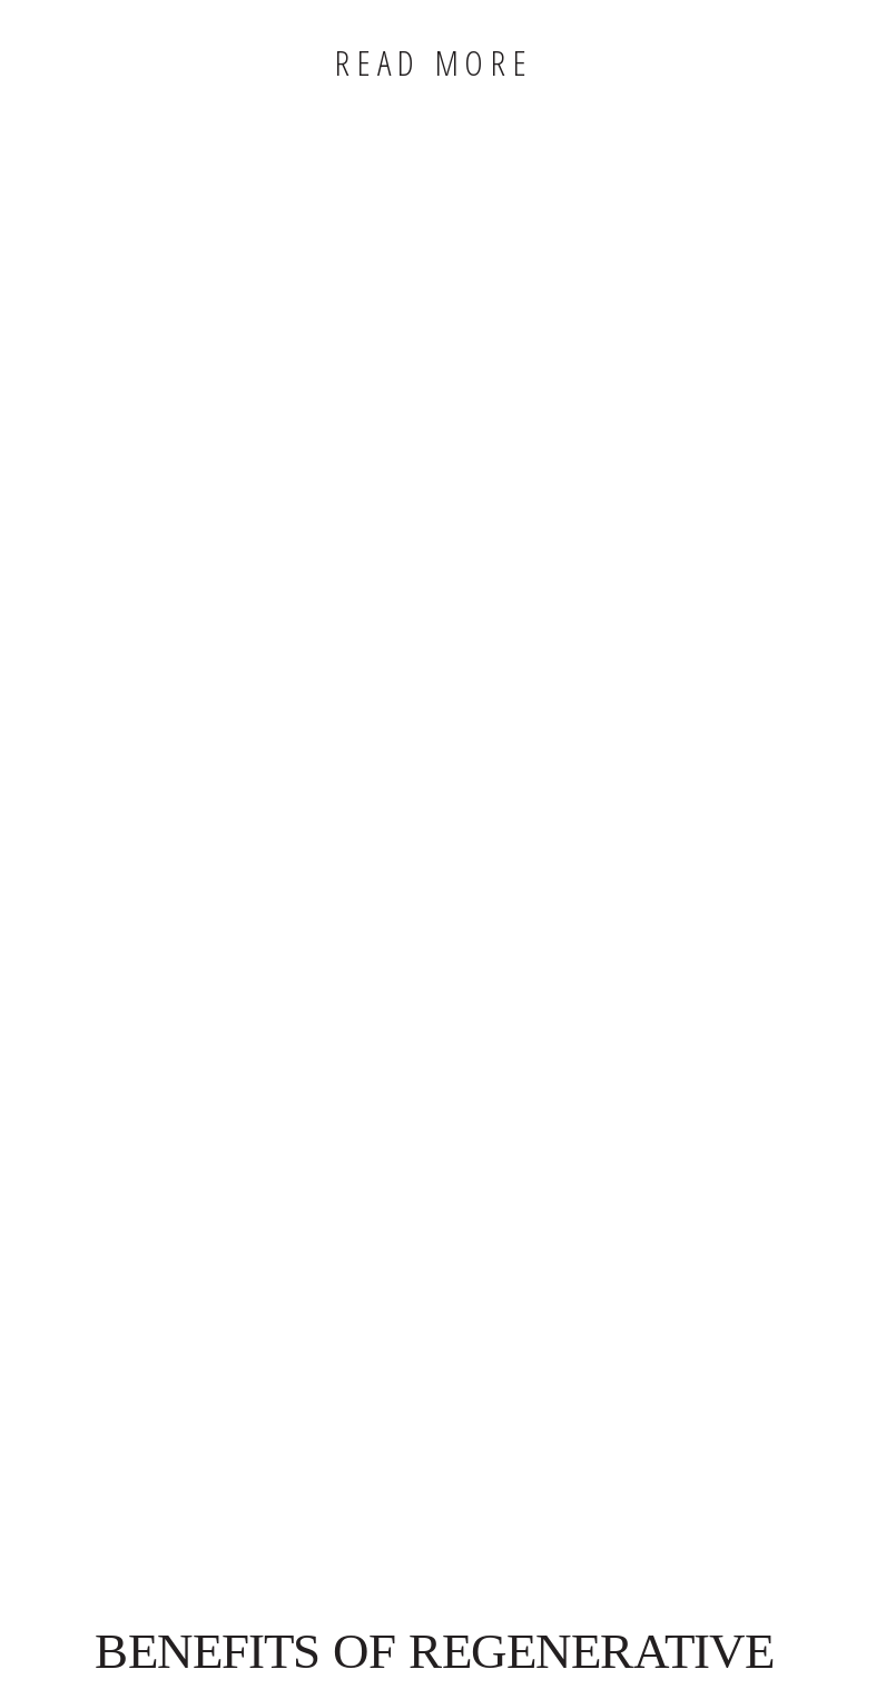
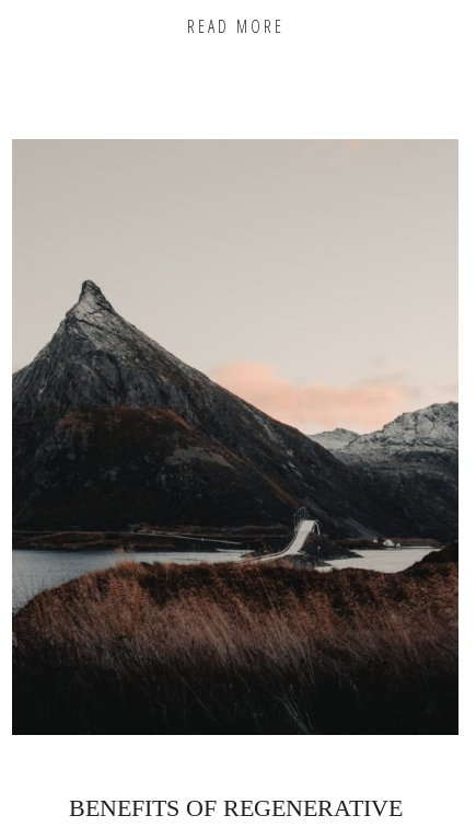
none -> [11,139,460,736] [image]

